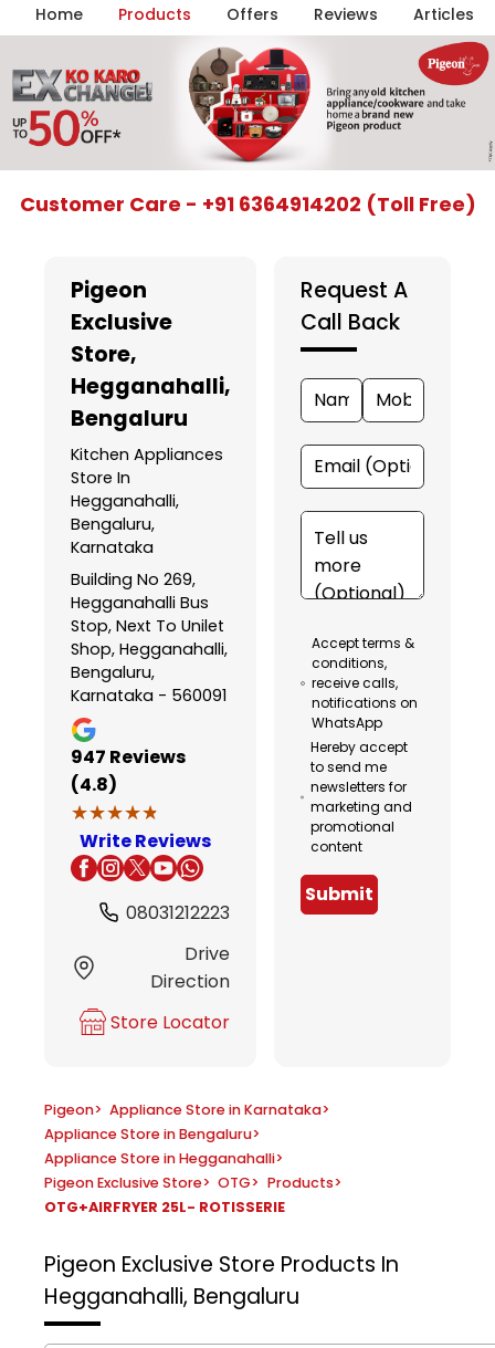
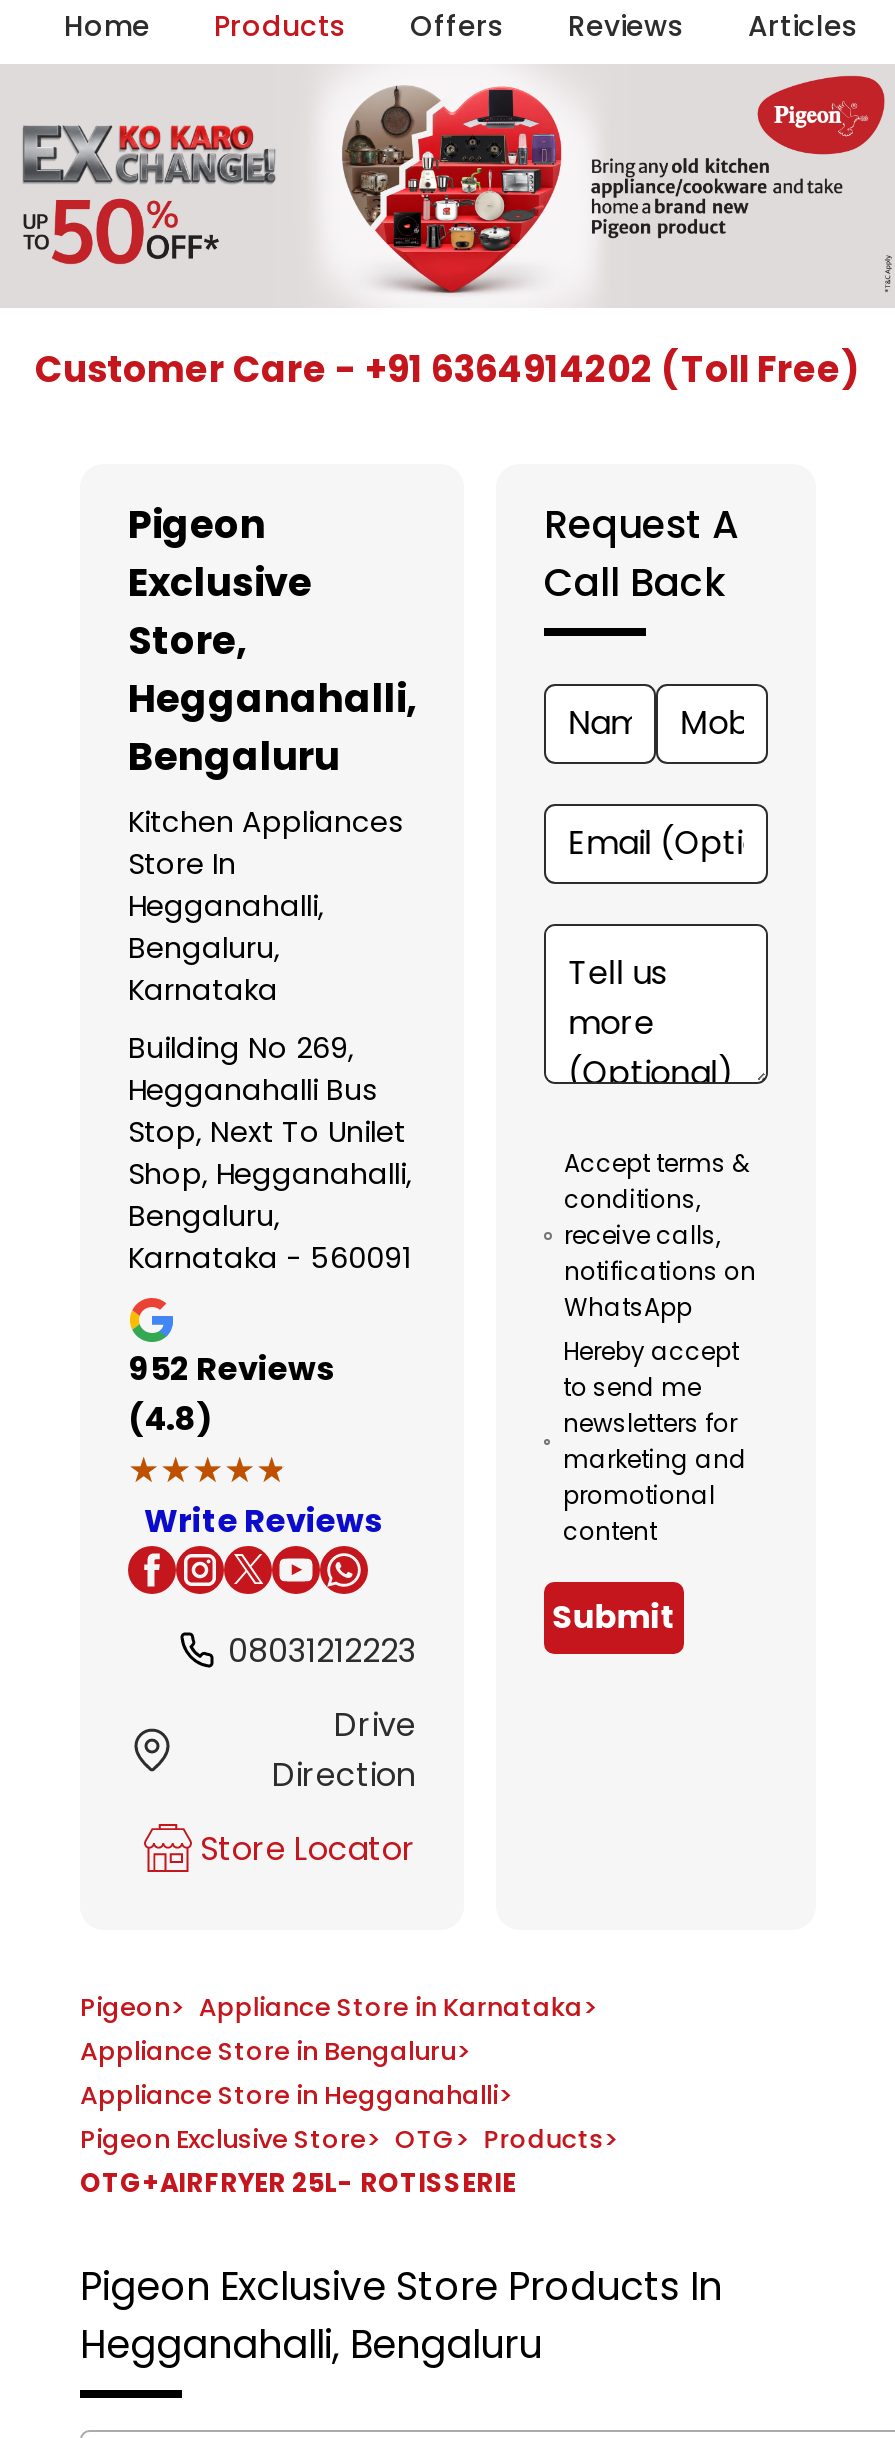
[71,744,186,769] 947 Reviews -> [128,1345,334,1391] 952 Reviews

